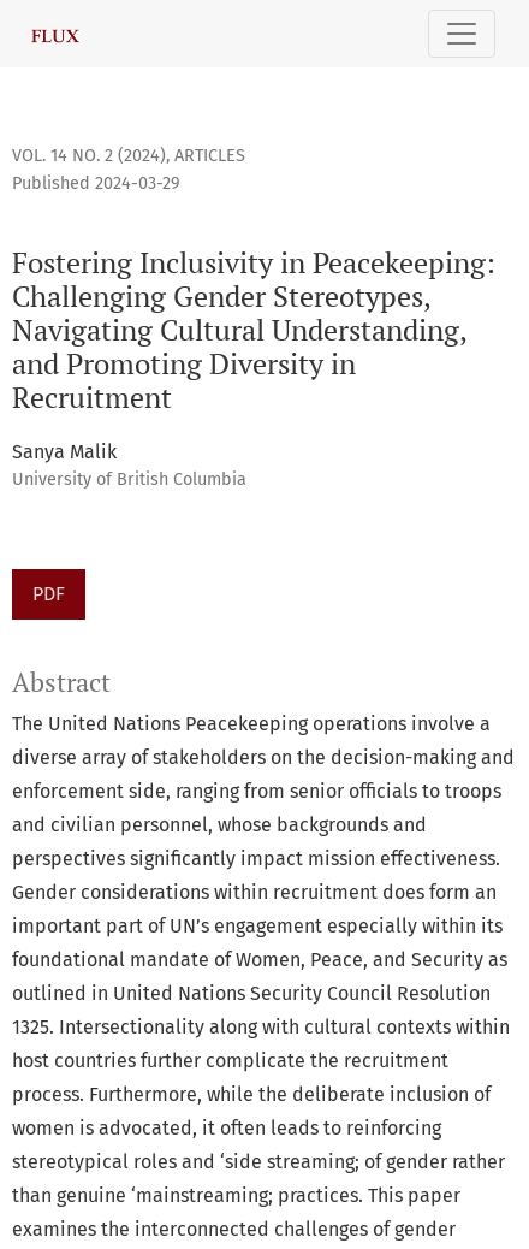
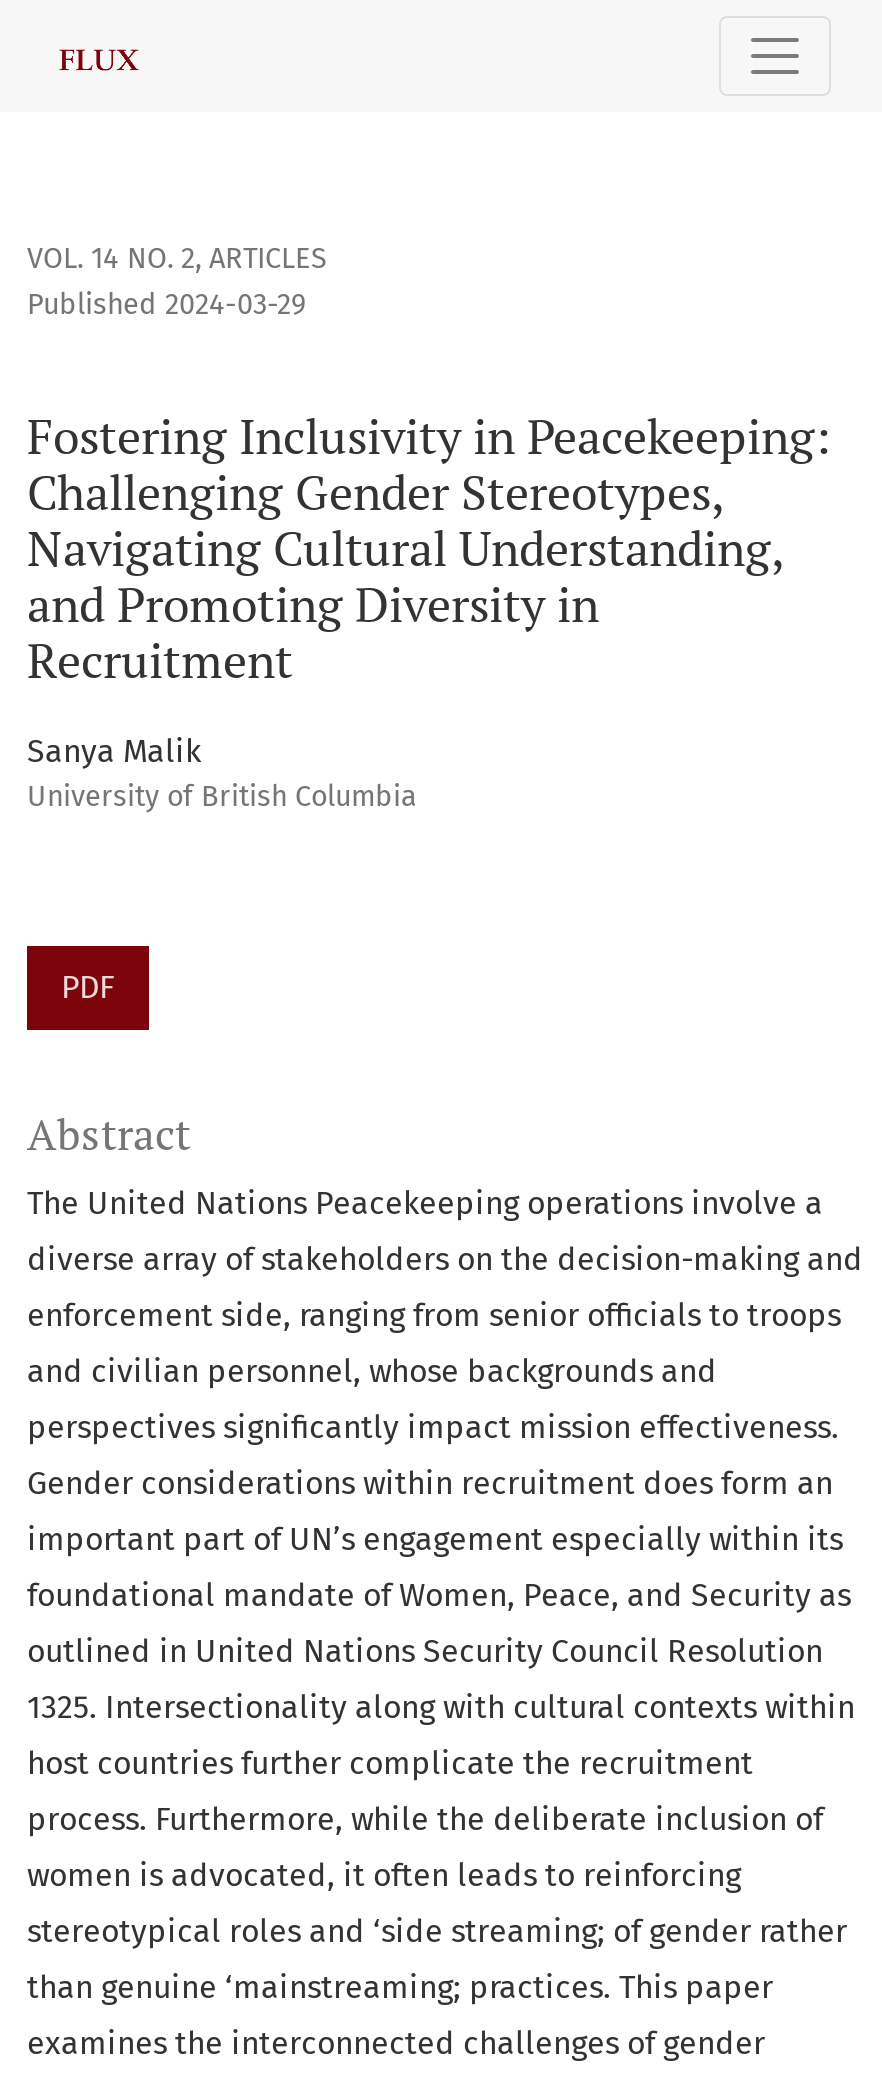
[12,146,245,167] VOL. 14 NO. 2 (2024), ARTICLES -> [27,243,327,277] VOL. 14 NO. 2, ARTICLES

